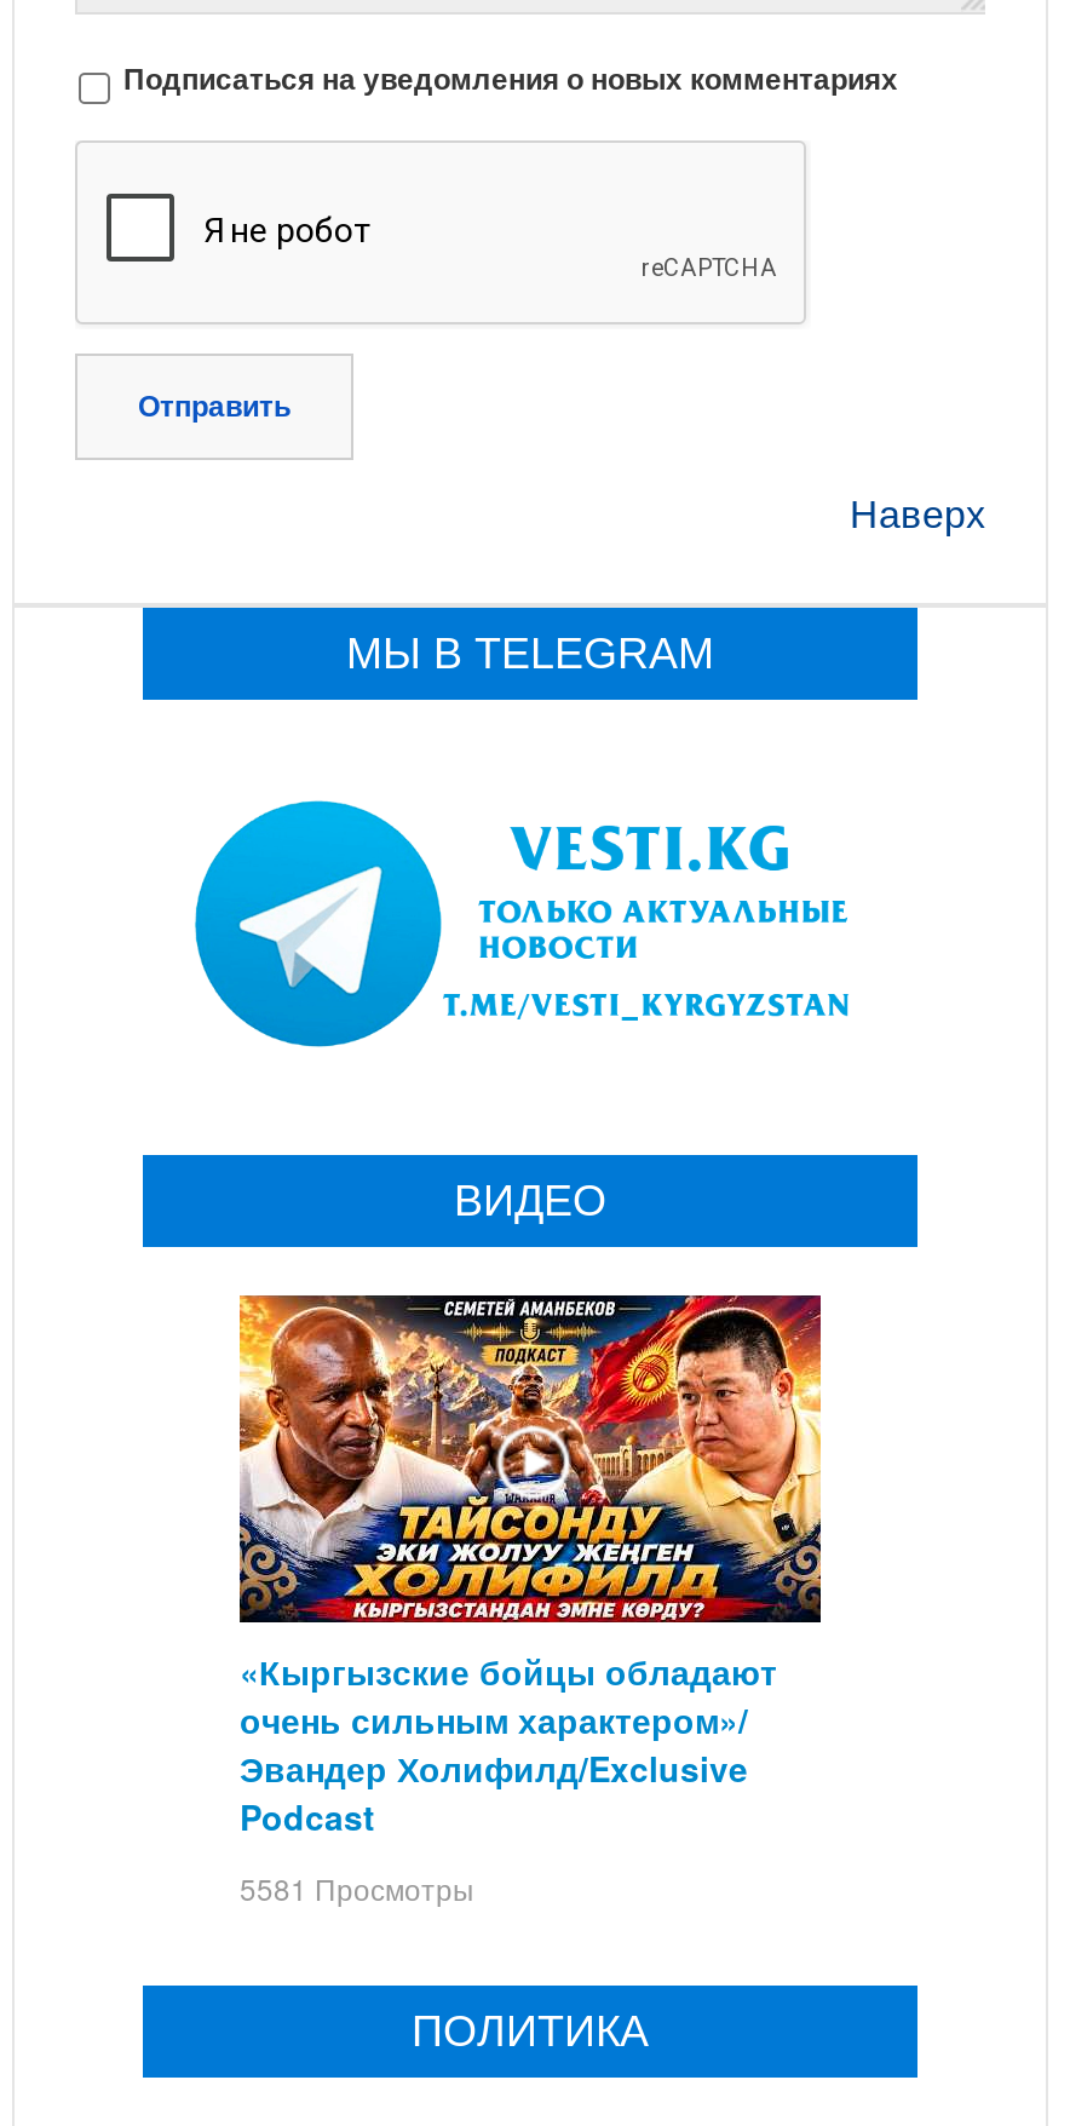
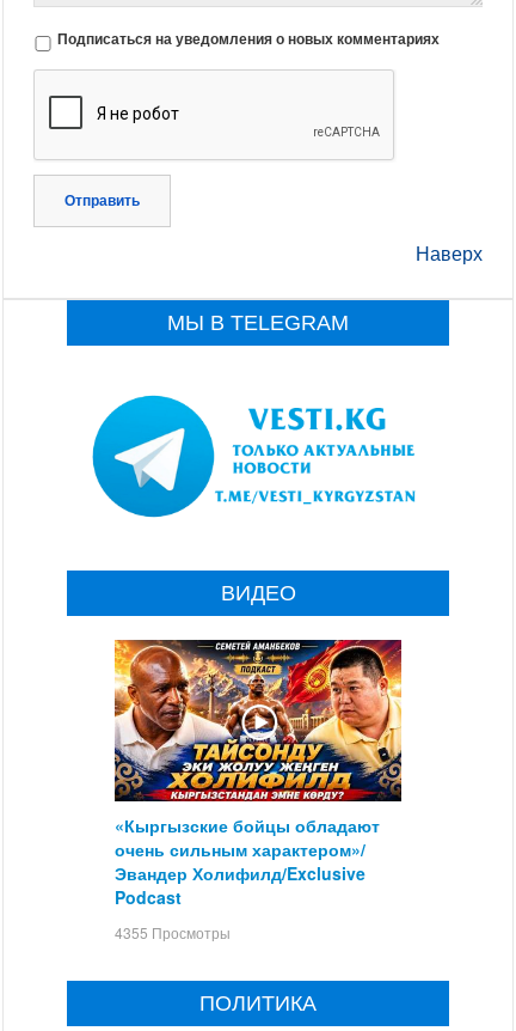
[240,1868,474,1909] 5581 Просмотры -> [115,923,231,943] 4355 Просмотры

